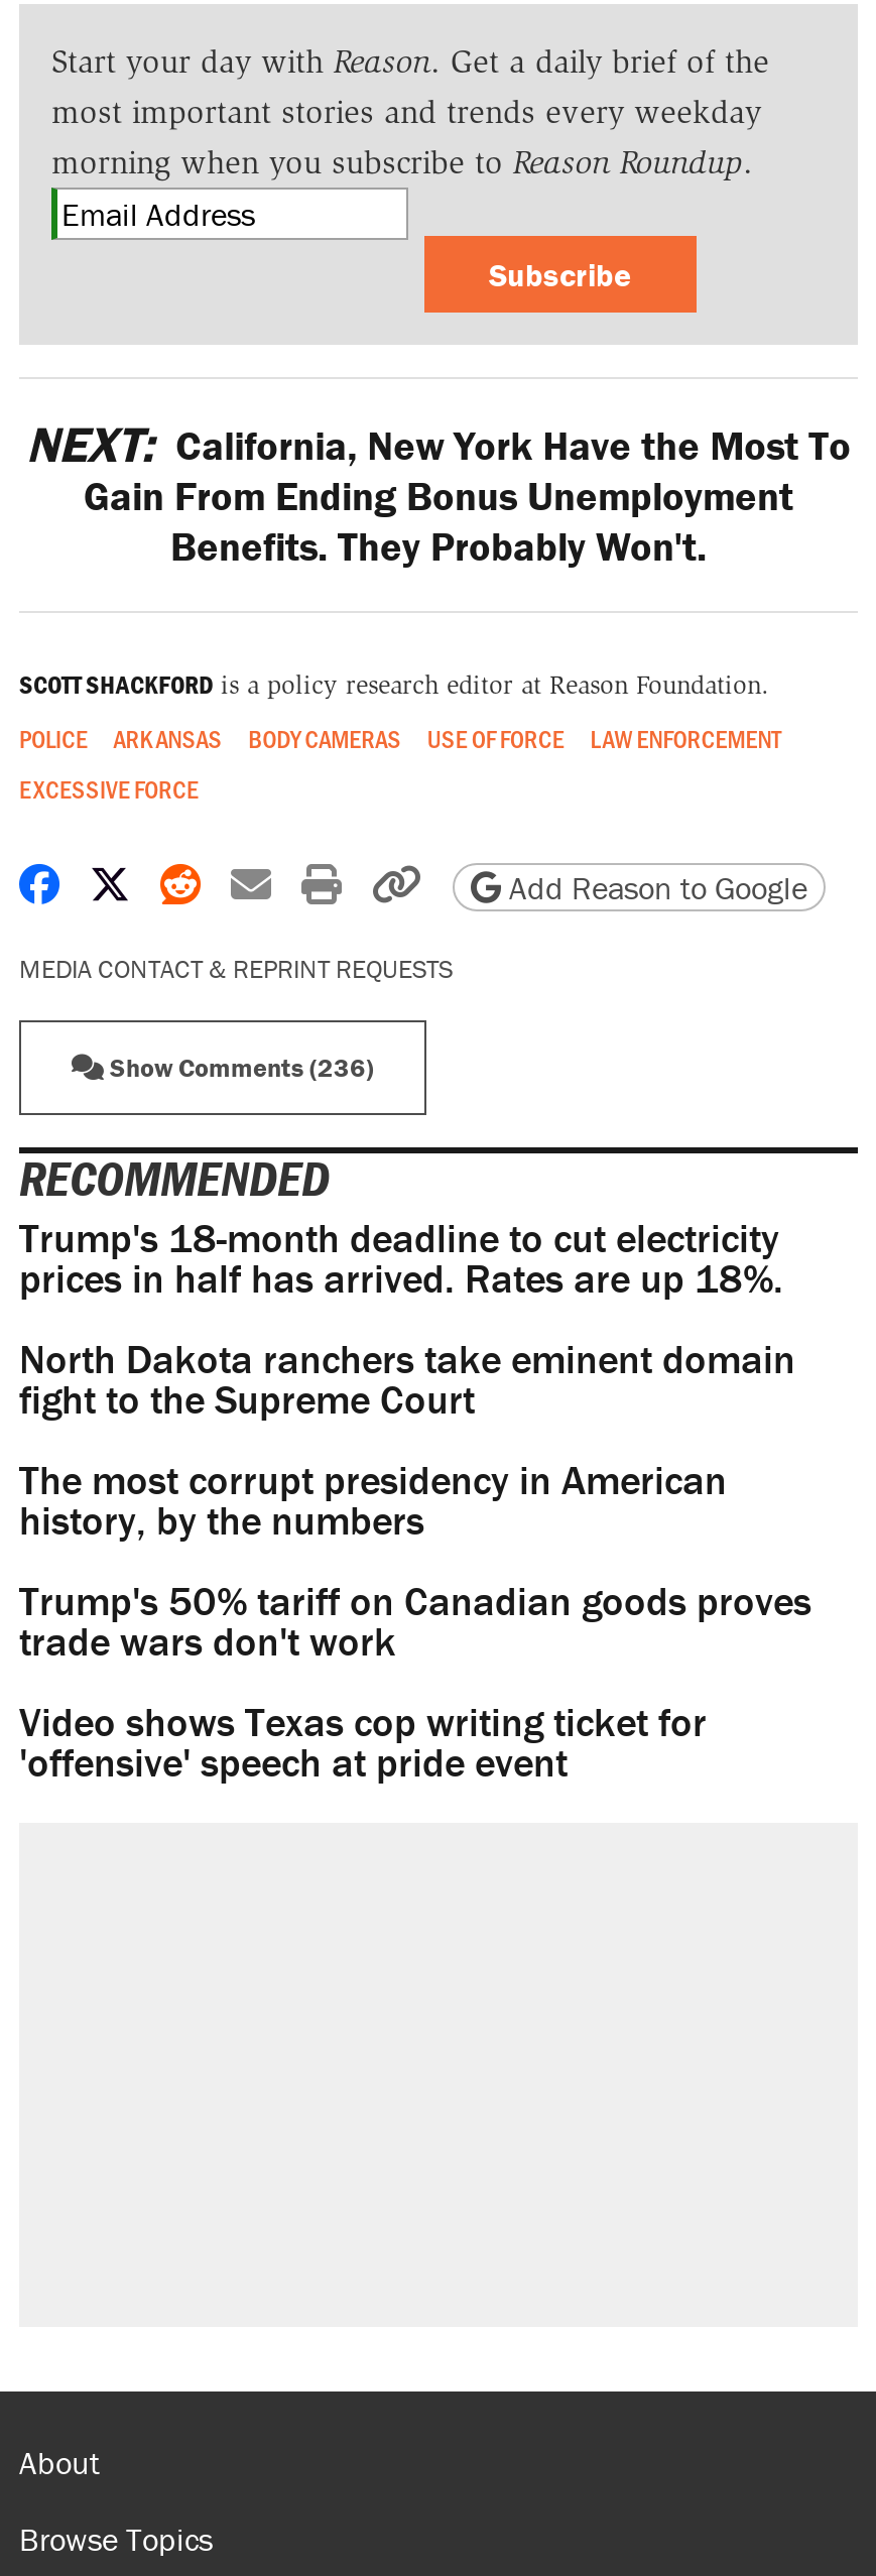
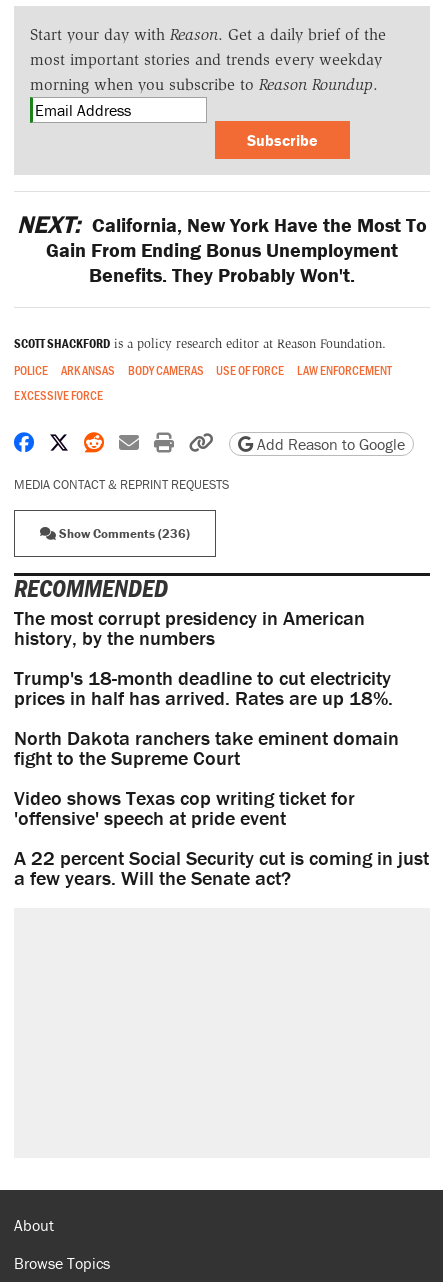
moved [19,1212,795,1424] -> [14,665,399,770]: Trump's 18-month deadline to cut electricity | prices in half has arrived. Rates are up 18%. | North Dakota ranchers take eminent domain | fight to the Supreme Court
moved [19,1454,727,1545] -> [14,605,365,650]: The most corrupt presidency in American | history, by the numbers
[19,1575,811,1666] Trump's 50% tariff on Canadian goods proves | trade wars don't work -> none
moved [19,1696,707,1787] -> [14,785,355,830]: Video shows Texas cop writing ticket for | 'offensive' speech at pride event
none -> [14,845,429,890] A 22 percent Social Security cut is coming in just | a few years. Will the Senate act?

